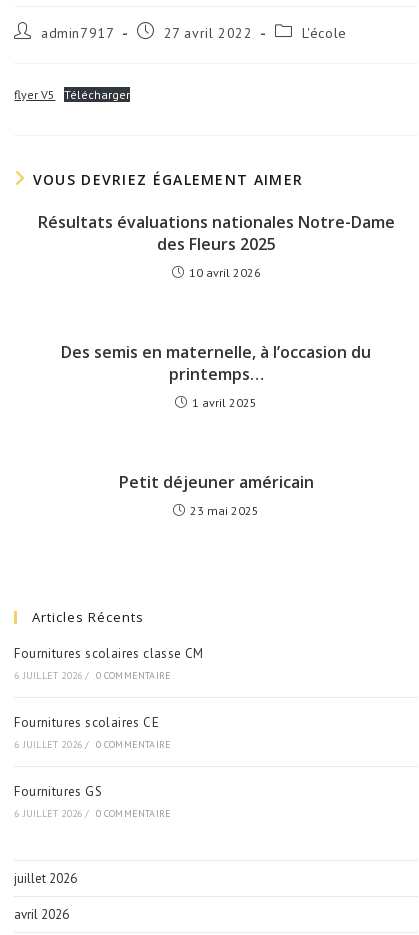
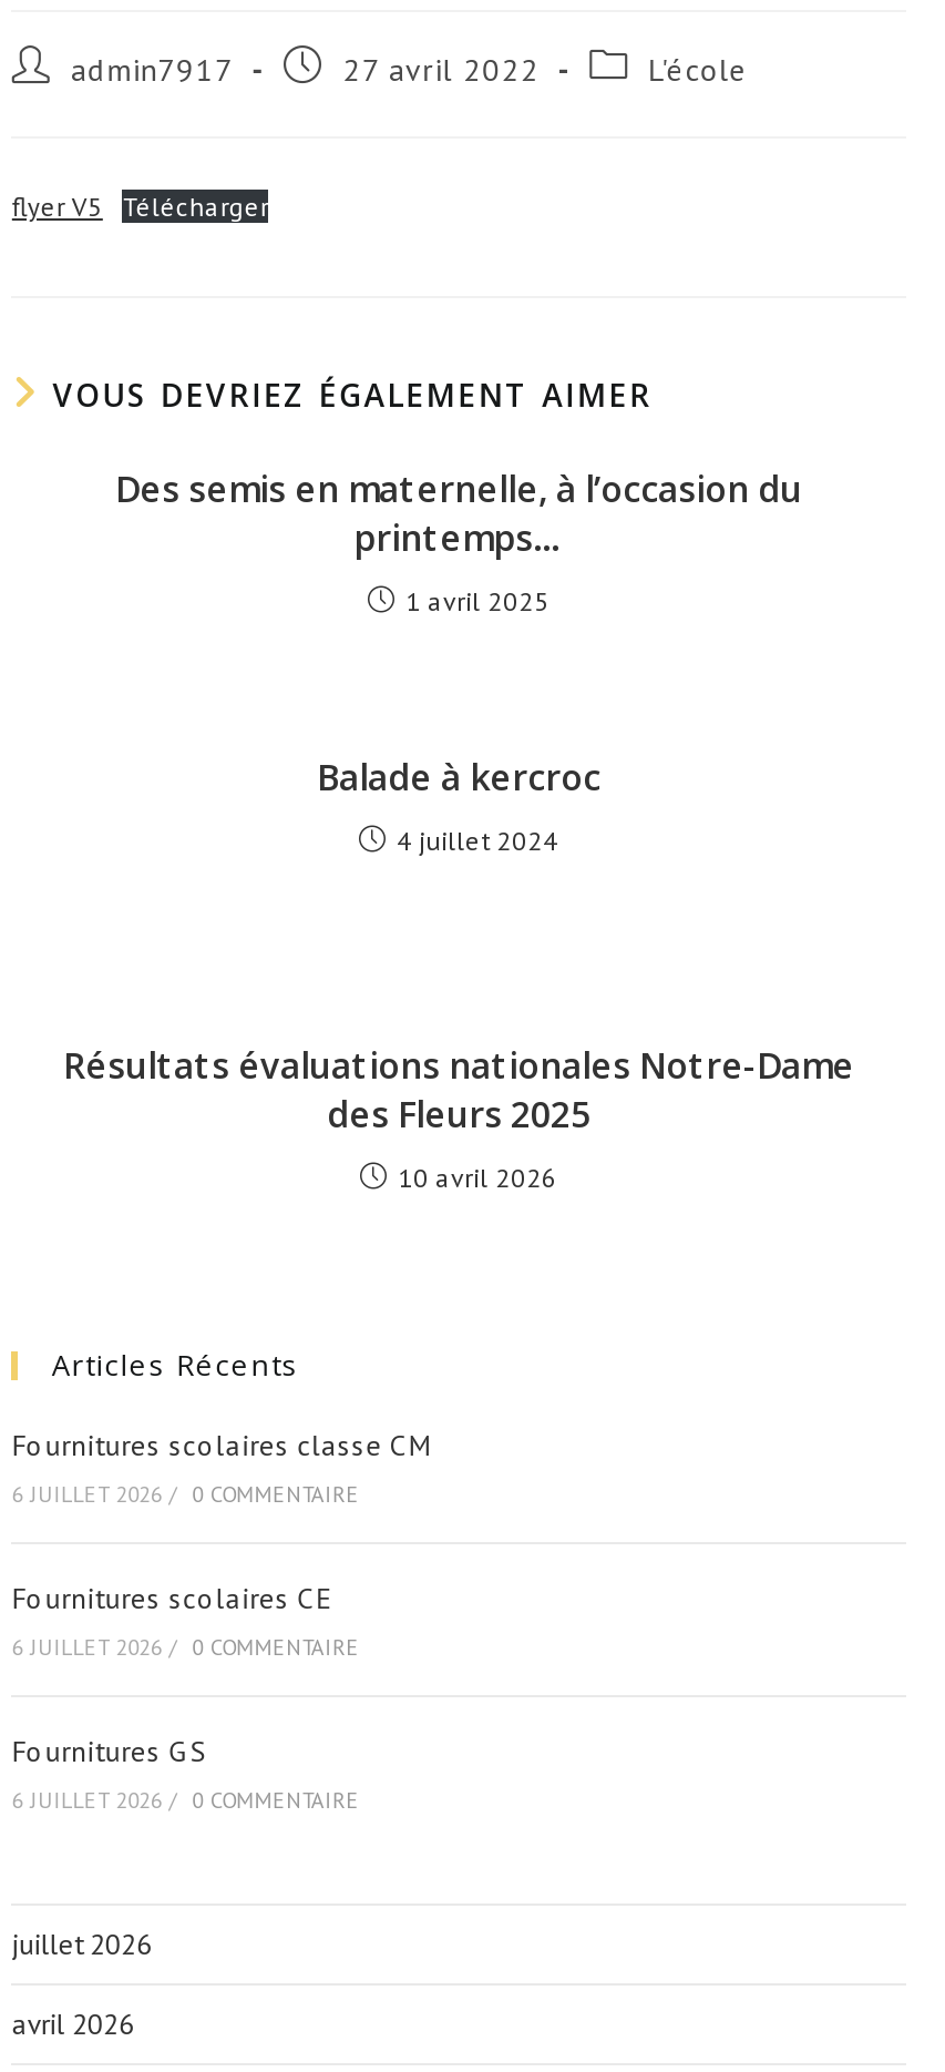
none -> [317,753,600,857] Balade à kercroc | 4 juillet 2024
moved [37,211,394,280] -> [63,1041,854,1194]: Résultats évaluations nationales Notre-Dame | des Fleurs 2025 | 10 avril 2026
moved [61,341,371,410] -> [115,465,802,617]: Des semis en maternelle, à l’occasion du | printemps… | 1 avril 2025
[118,471,313,518] Petit déjeuner américain | 23 mai 2025 -> none

